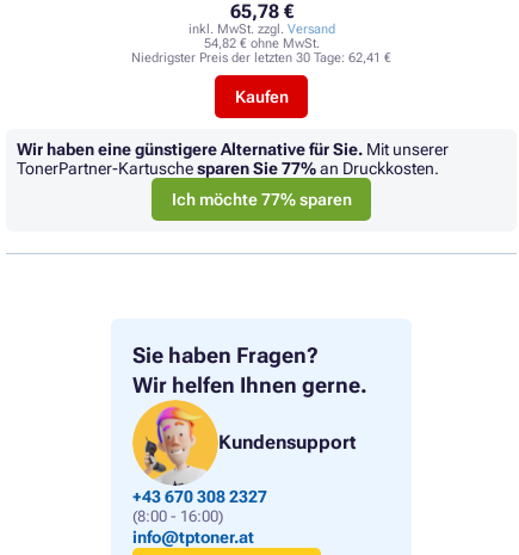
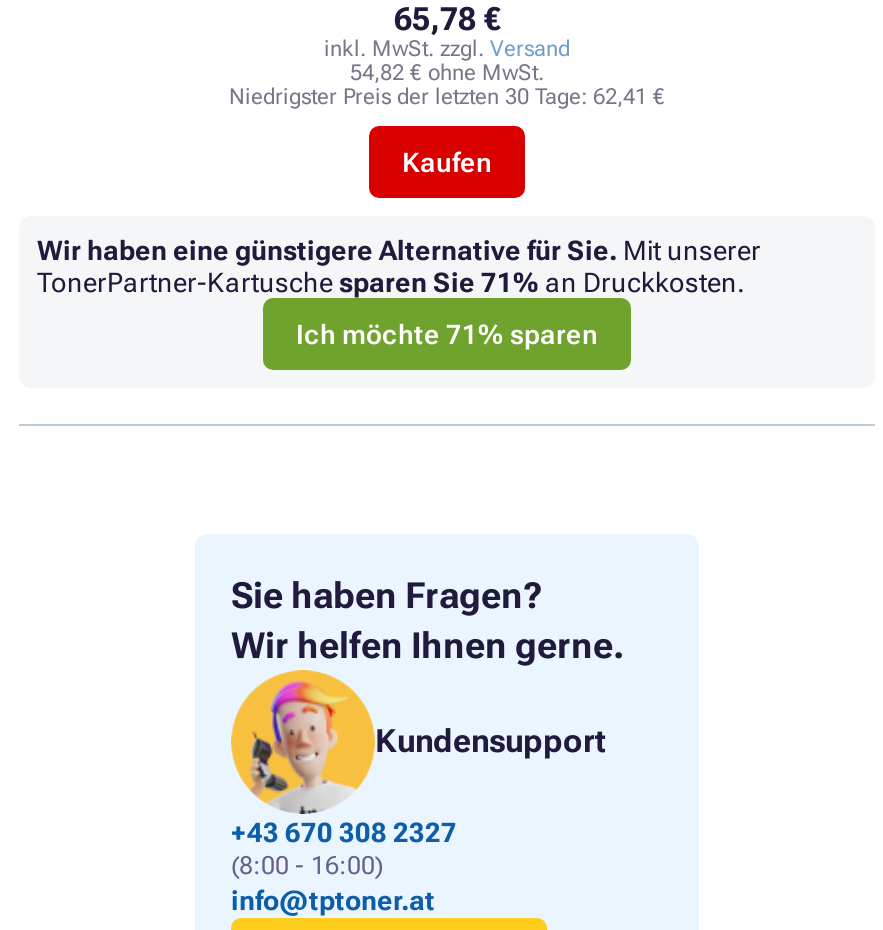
[17,158,439,177] TonerPartner-Kartusche sparen Sie 77% an Druckkosten. -> [37,265,745,297] TonerPartner-Kartusche sparen Sie 71% an Druckkosten.
[171,189,351,208] Ich möchte 77% sparen -> [296,317,598,349] Ich möchte 71% sparen

